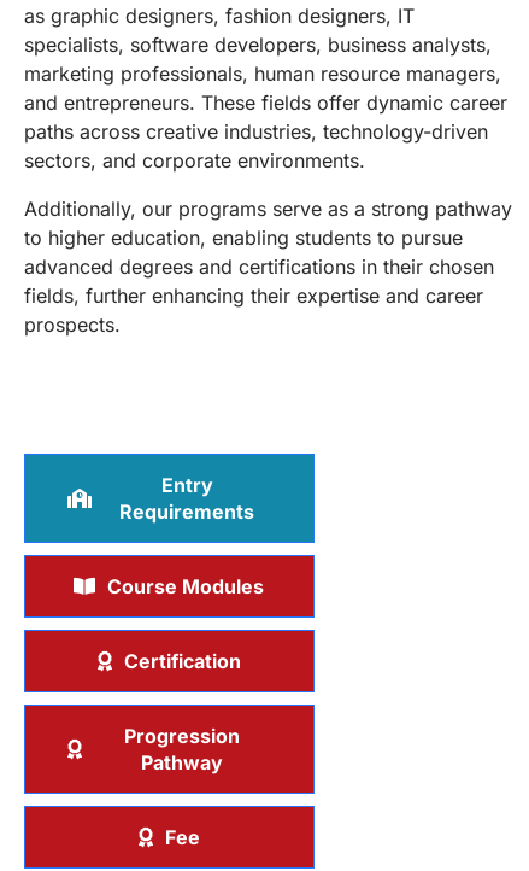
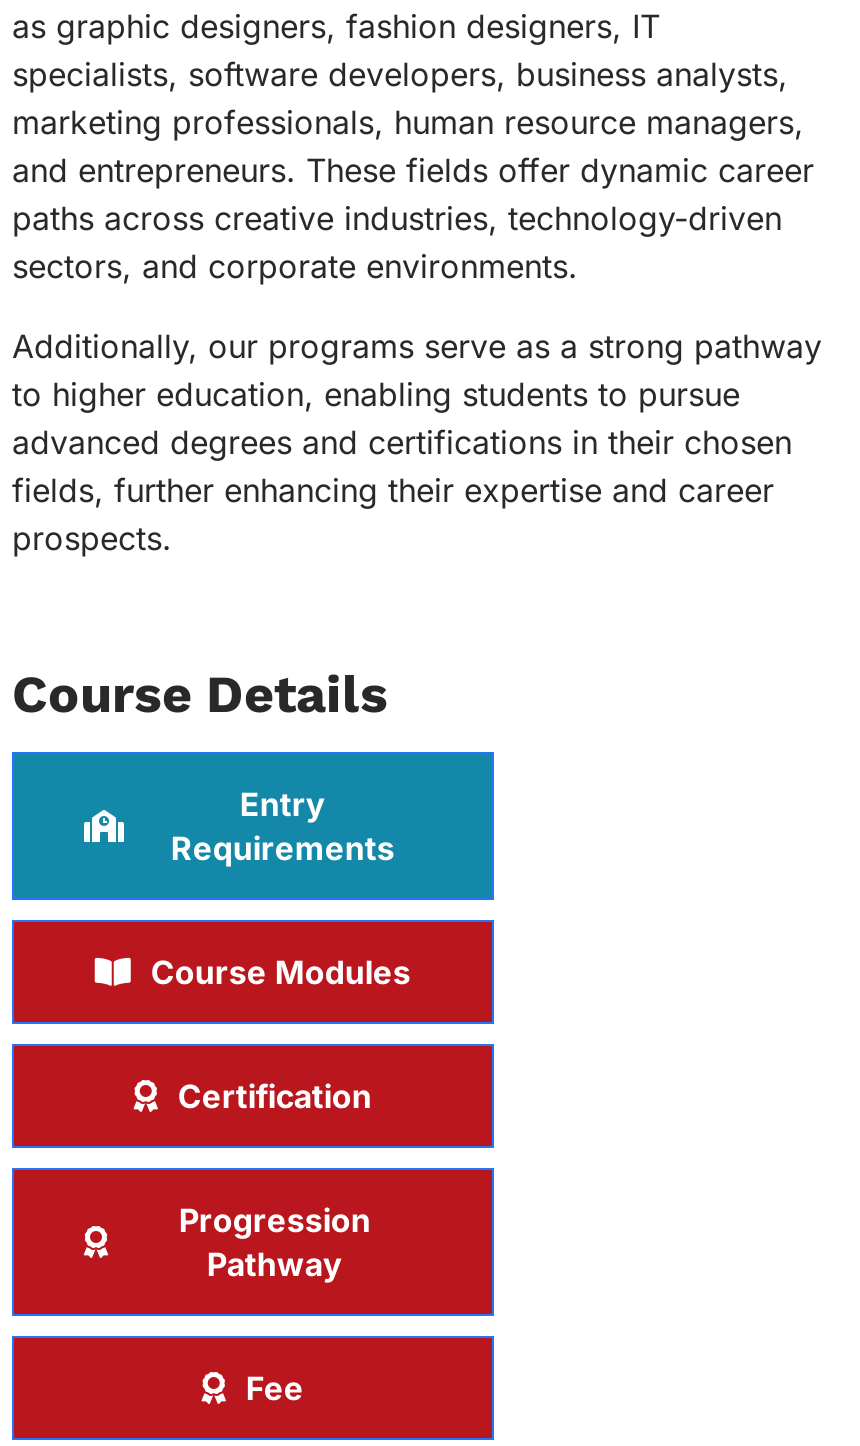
none -> [12,664,388,724] Course Details

